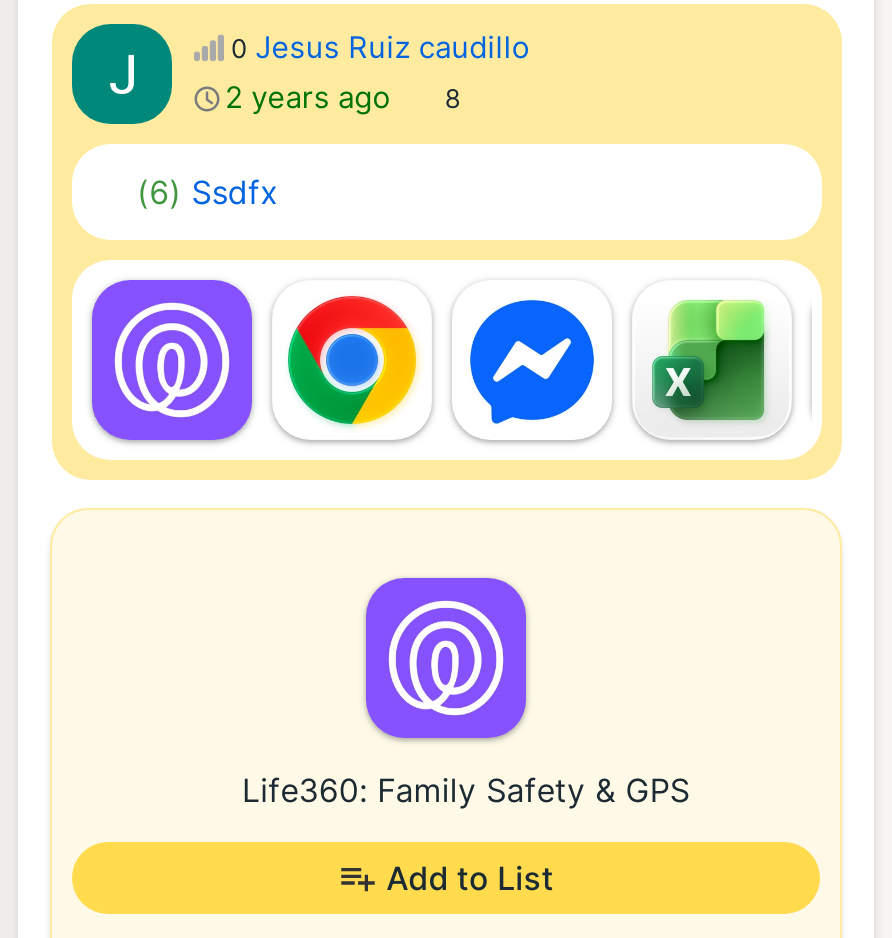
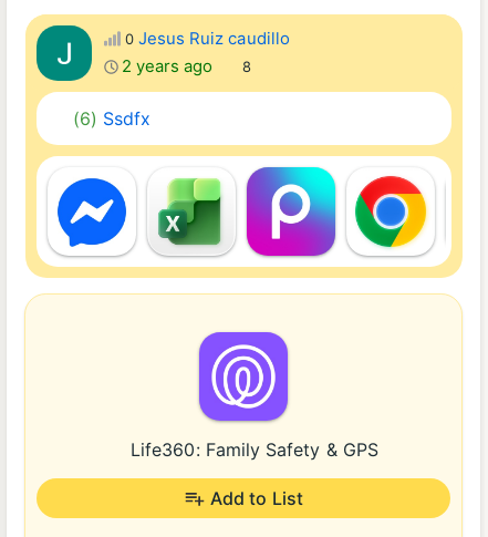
[90,278,254,442] [image] -> [48,167,136,256] [image]
[452,280,612,440] [image] -> [246,166,336,257] [image]
[286,294,420,426] [image] -> [156,176,228,248] [image]
[648,296,778,424] [image] -> [354,175,428,248] [image]

